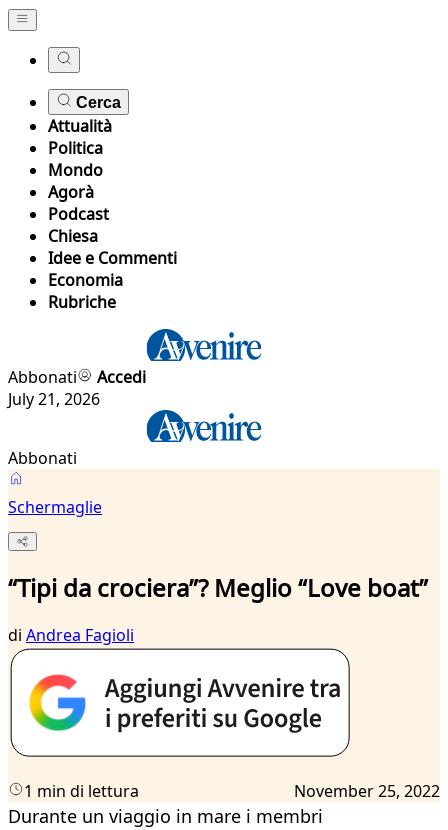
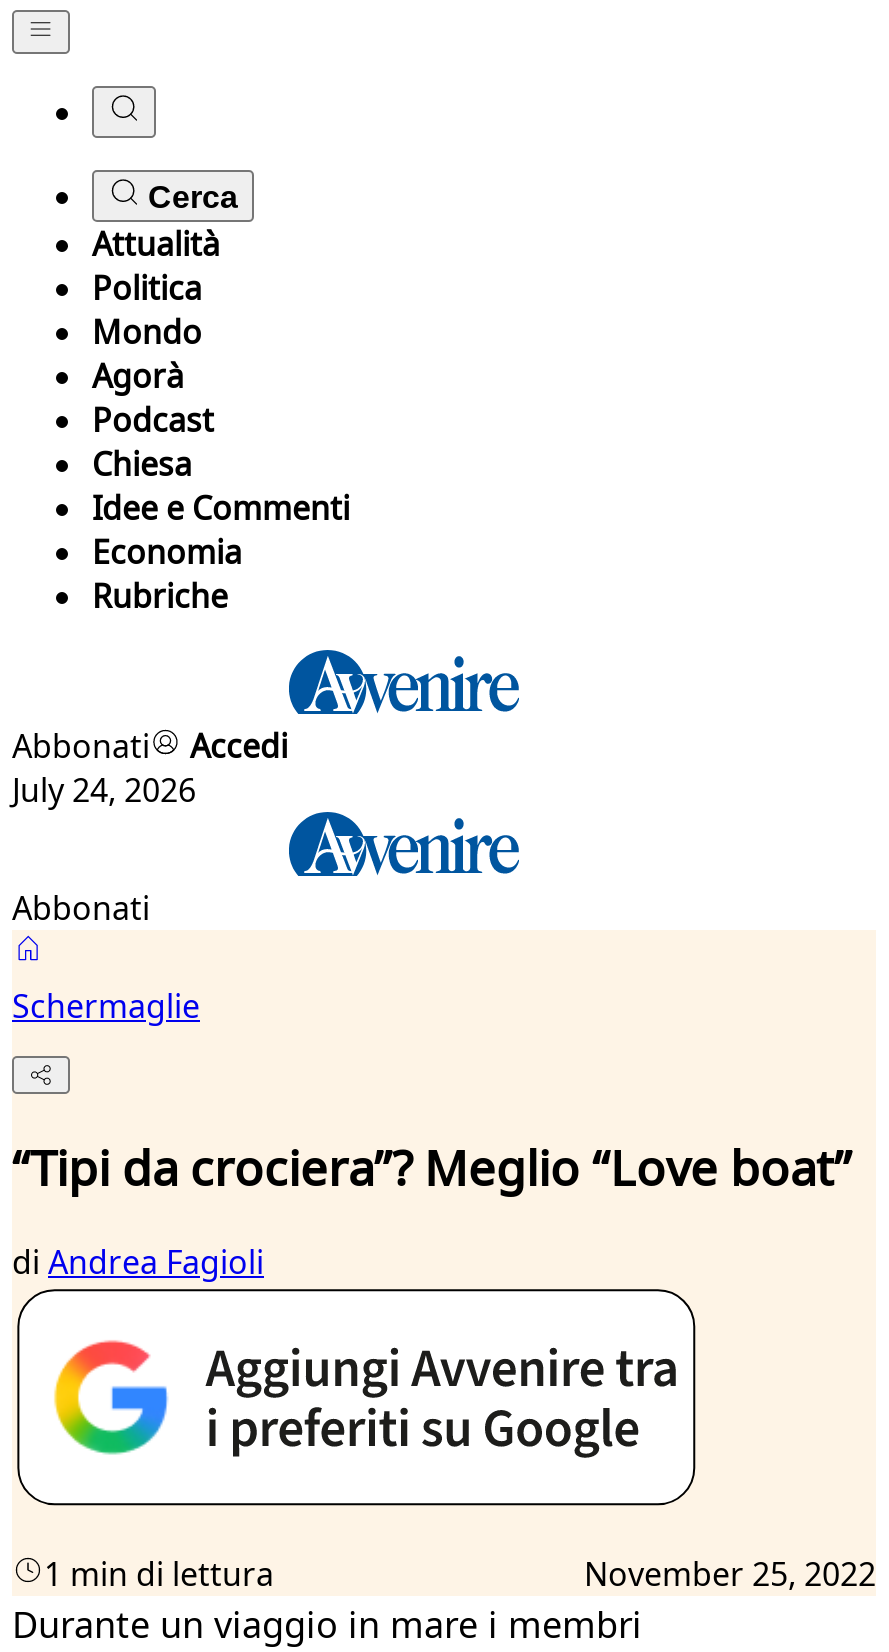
[8,388,100,410] July 21, 2026 -> [12,768,196,812] July 24, 2026

